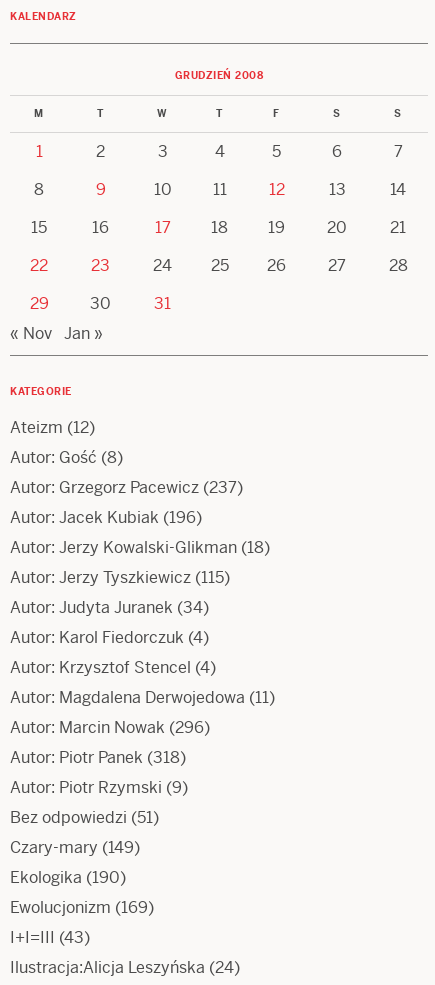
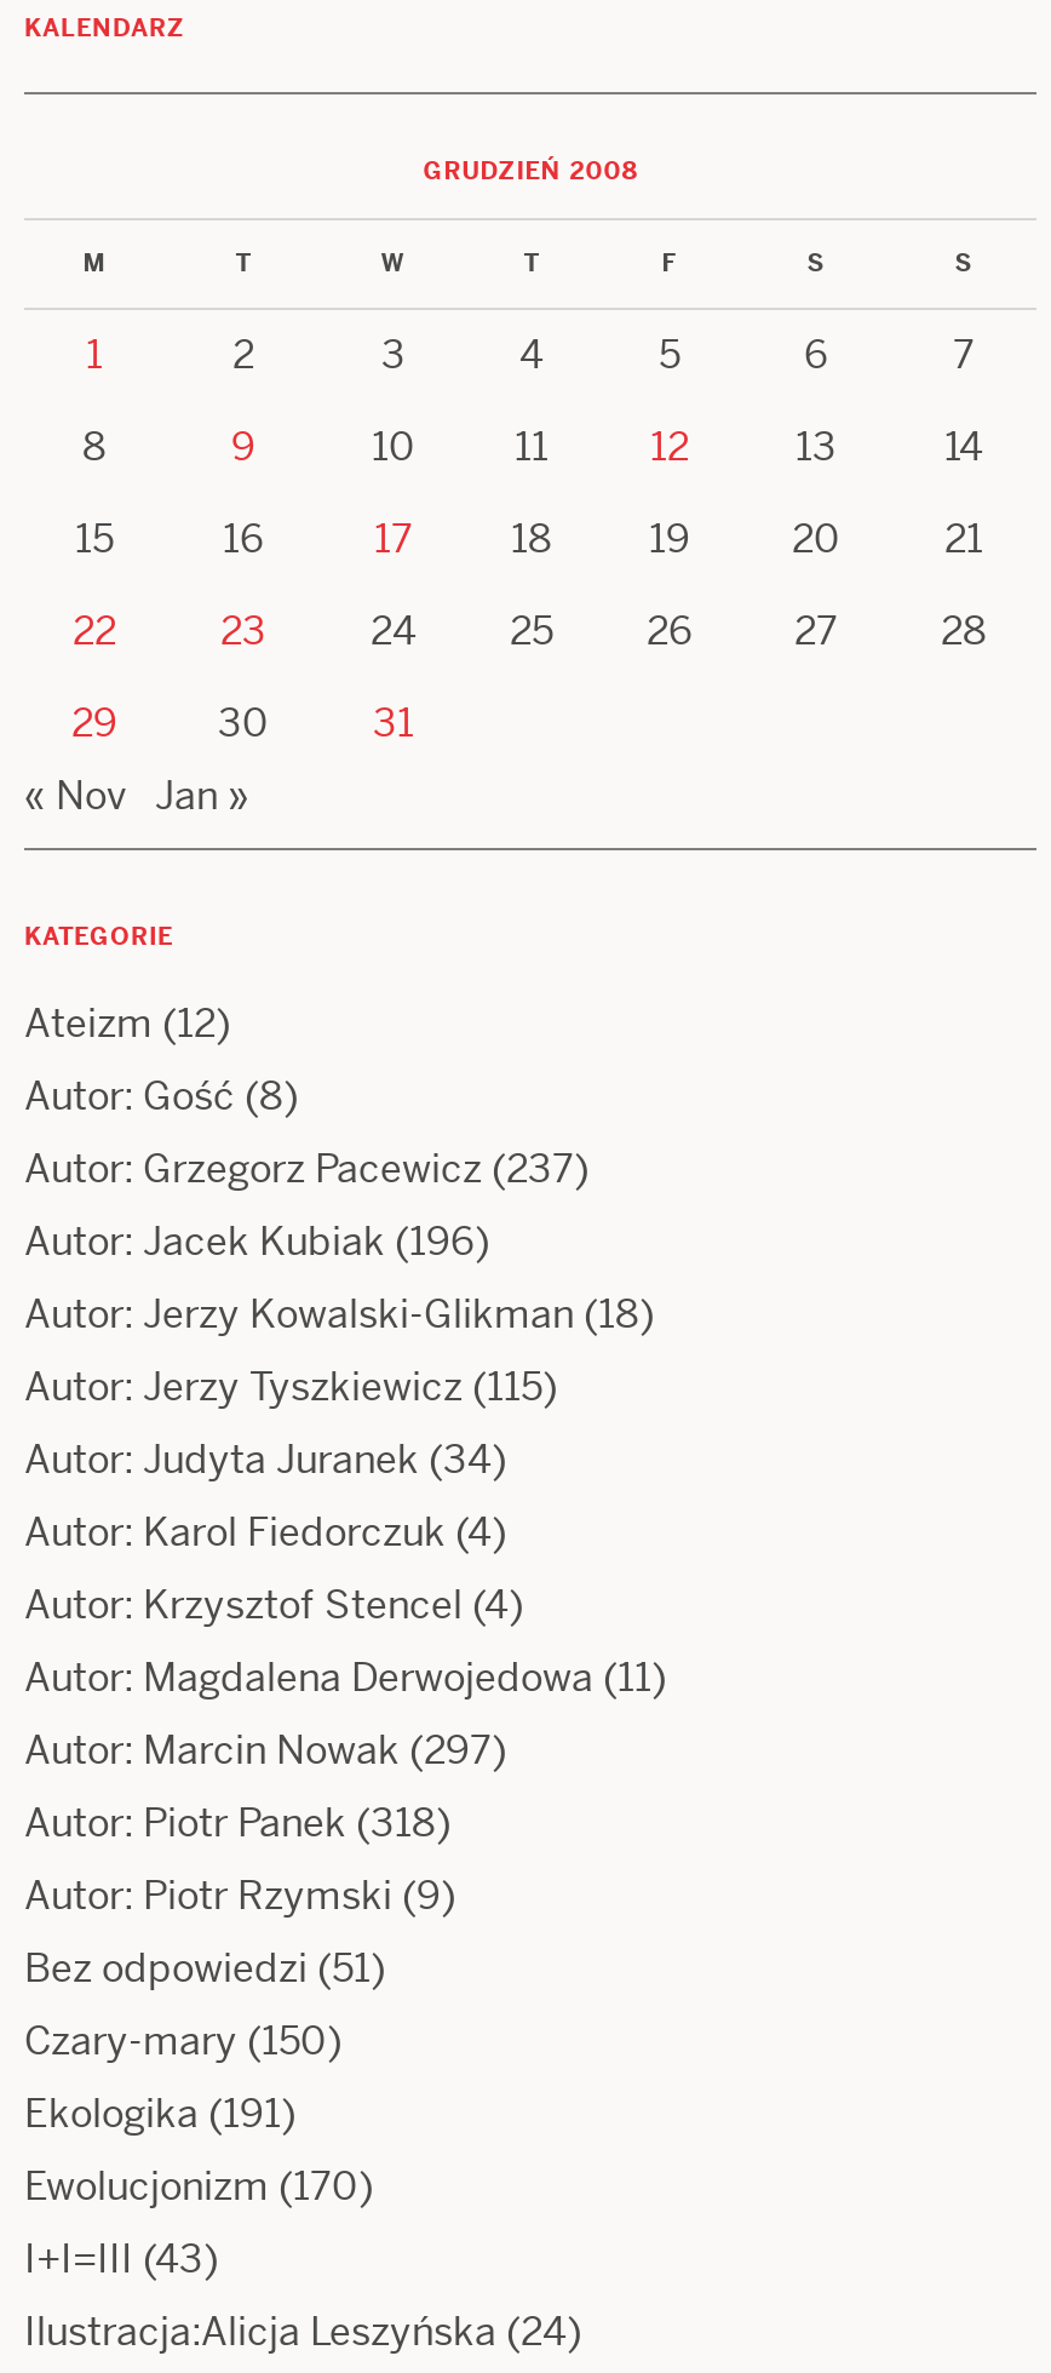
[10,717,210,738] Autor: Marcin Nowak (296) -> [24,1725,506,1776] Autor: Marcin Nowak (297)
[10,837,140,858] Czary-mary (149) -> [24,2016,341,2067] Czary-mary (150)
[10,867,126,888] Ekologika (190) -> [24,2089,295,2140] Ekologika (191)
[10,897,154,918] Ewolucjonizm (169) -> [24,2162,373,2212] Ewolucjonizm (170)

